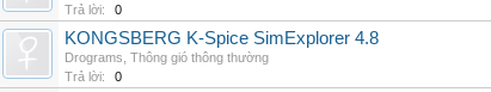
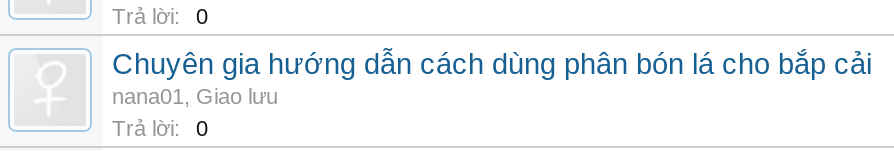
[65,29,379,65] KONGSBERG K-Spice SimExplorer 4.8 | Drograms, Thông gió thông thường -> [112,48,872,108] Chuyên gia hướng dẫn cách dùng phân bón lá cho bắp cải | nana01, Giao lưu

